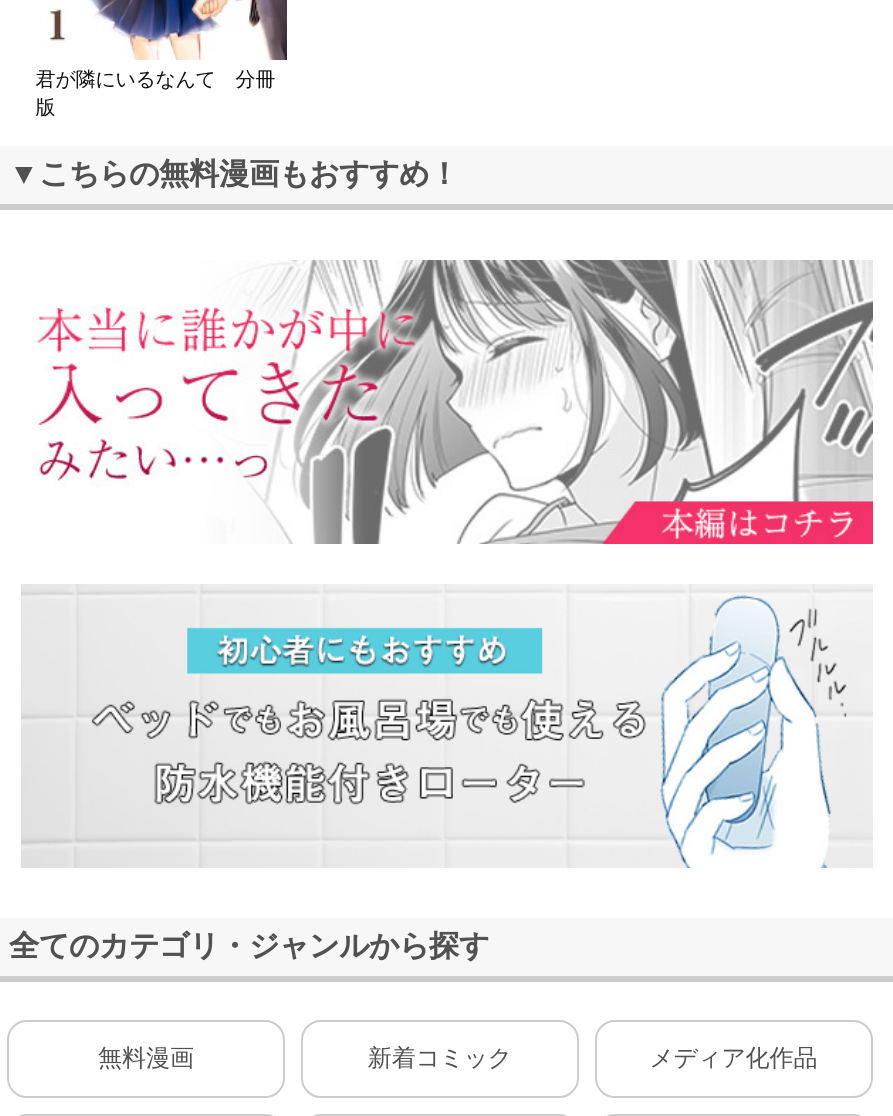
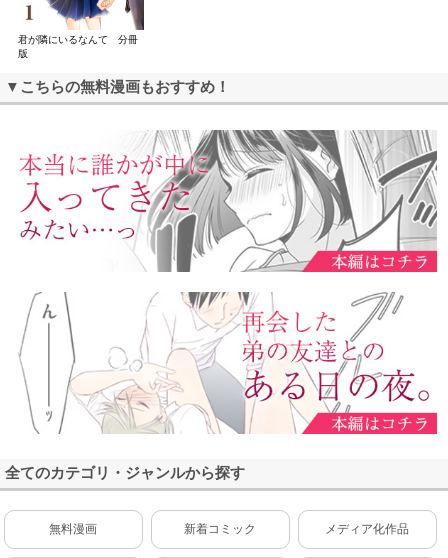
[21,584,873,870] [image] -> [12,291,438,435] [image]

